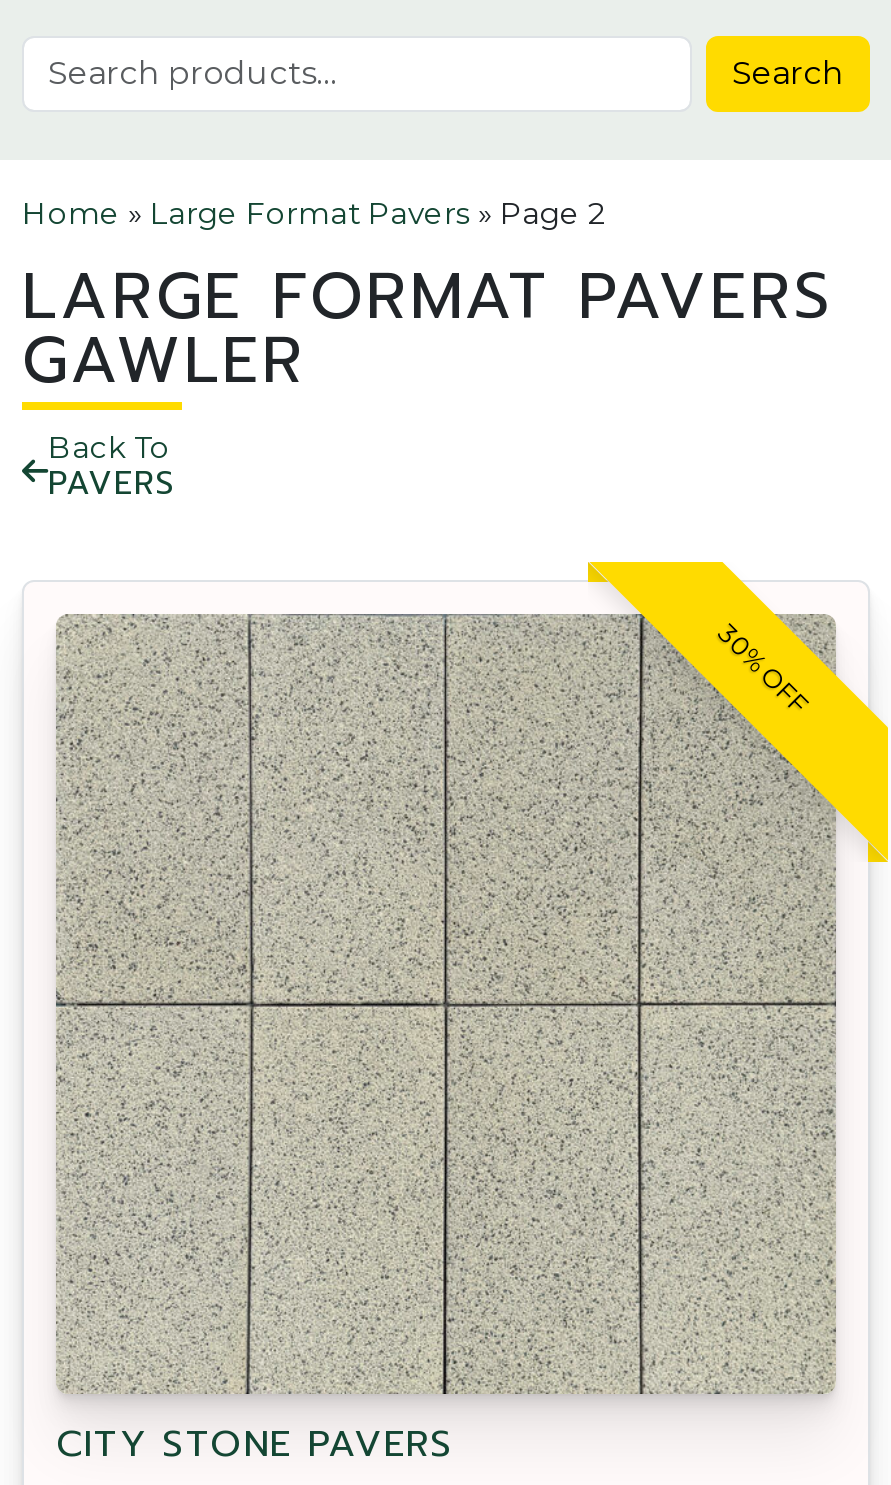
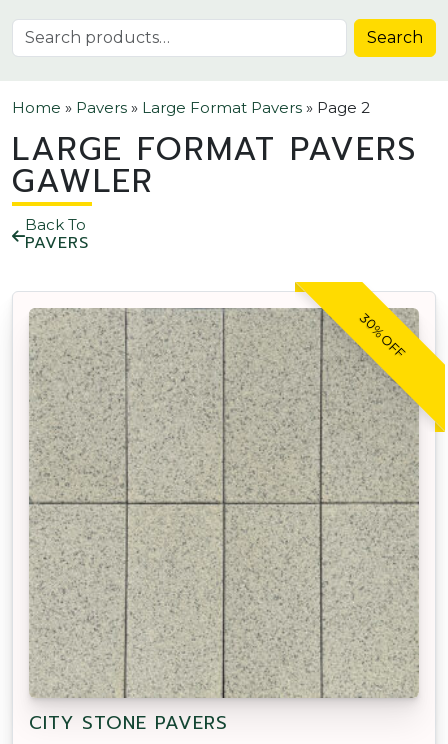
[22,193,606,231] Home» Large Format Pavers» Page 2 -> [12,97,370,116] Home» Pavers» Large Format Pavers» Page 2

